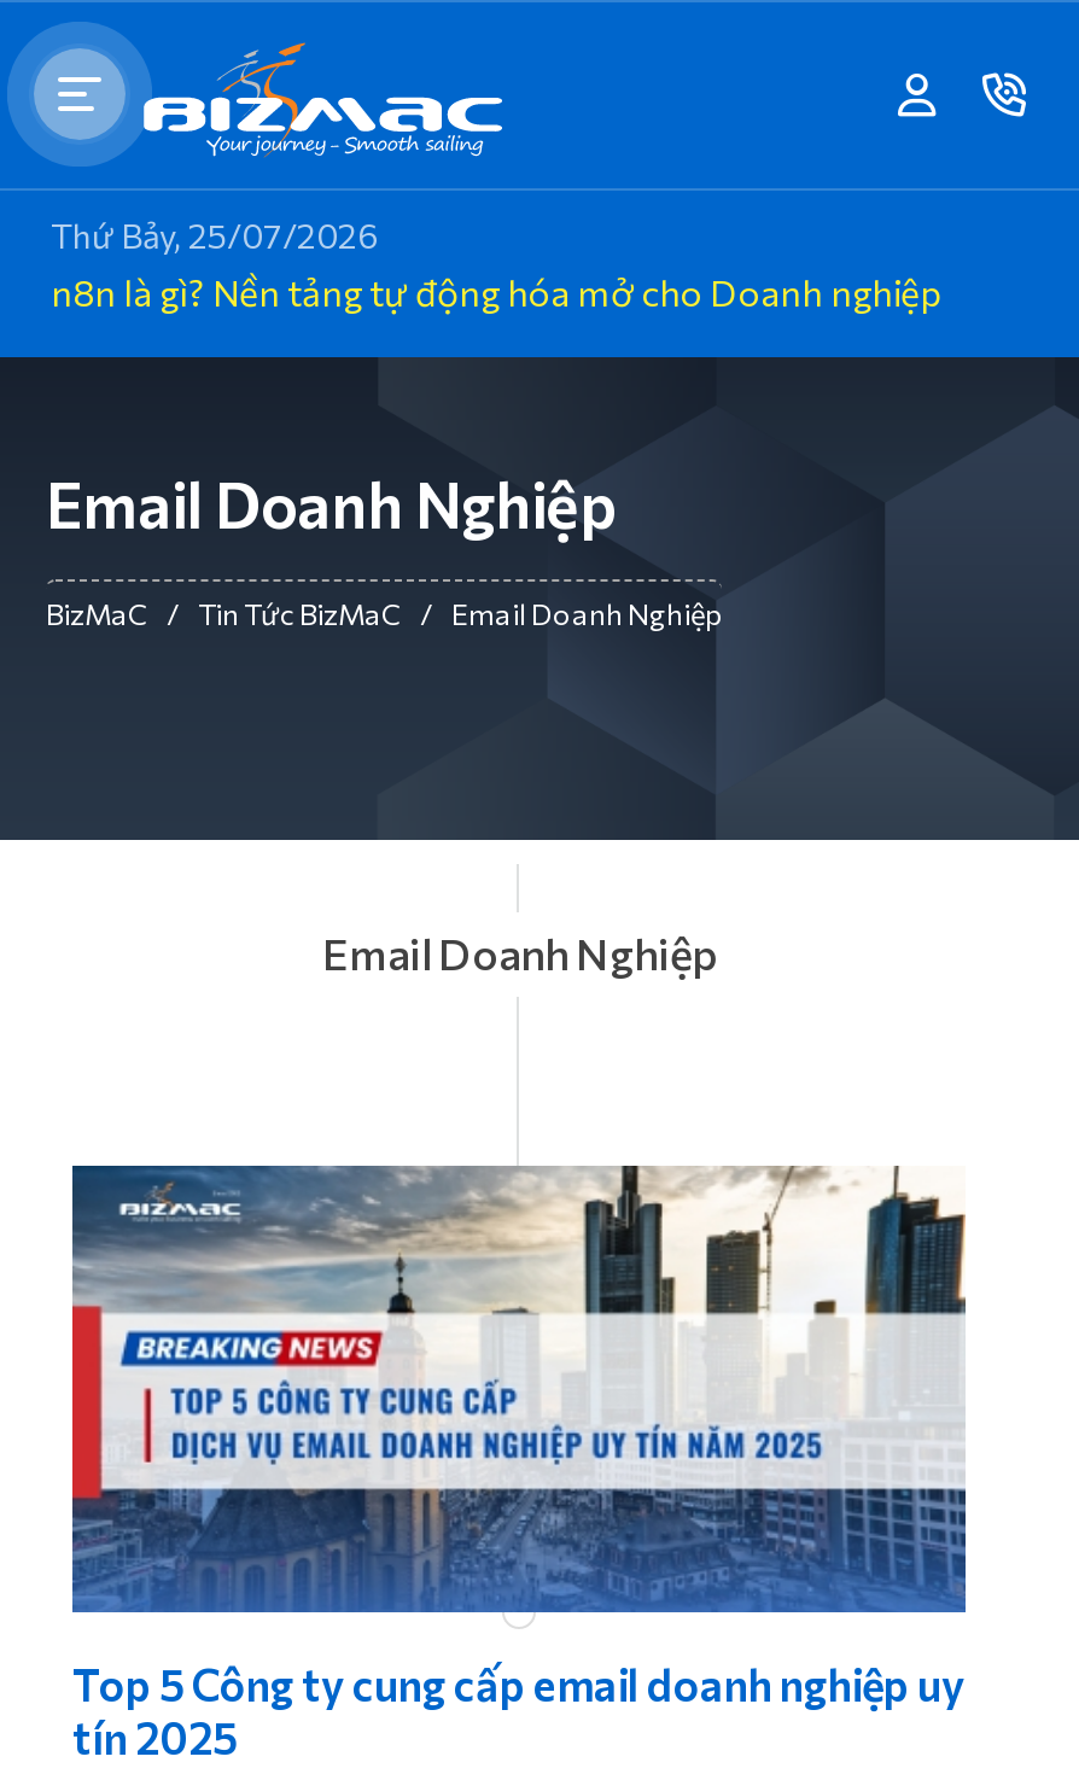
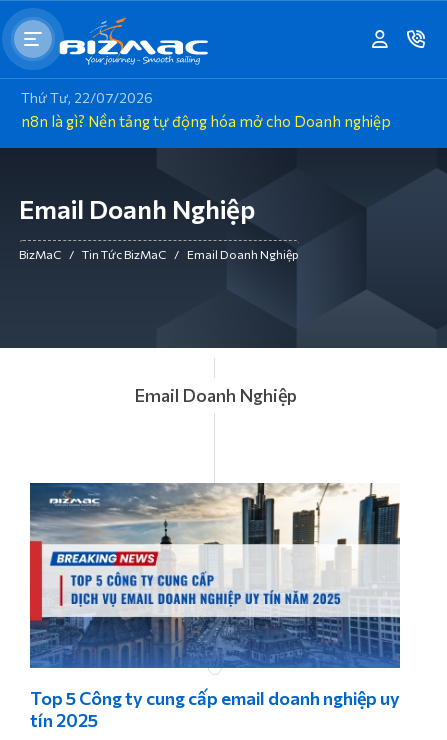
[51,214,379,255] Thứ Bảy, 25/07/2026 -> [21,88,153,105] Thứ Tư, 22/07/2026

